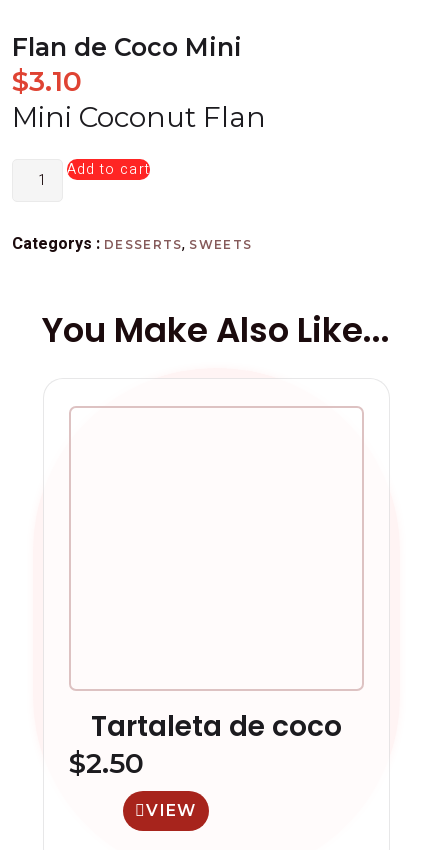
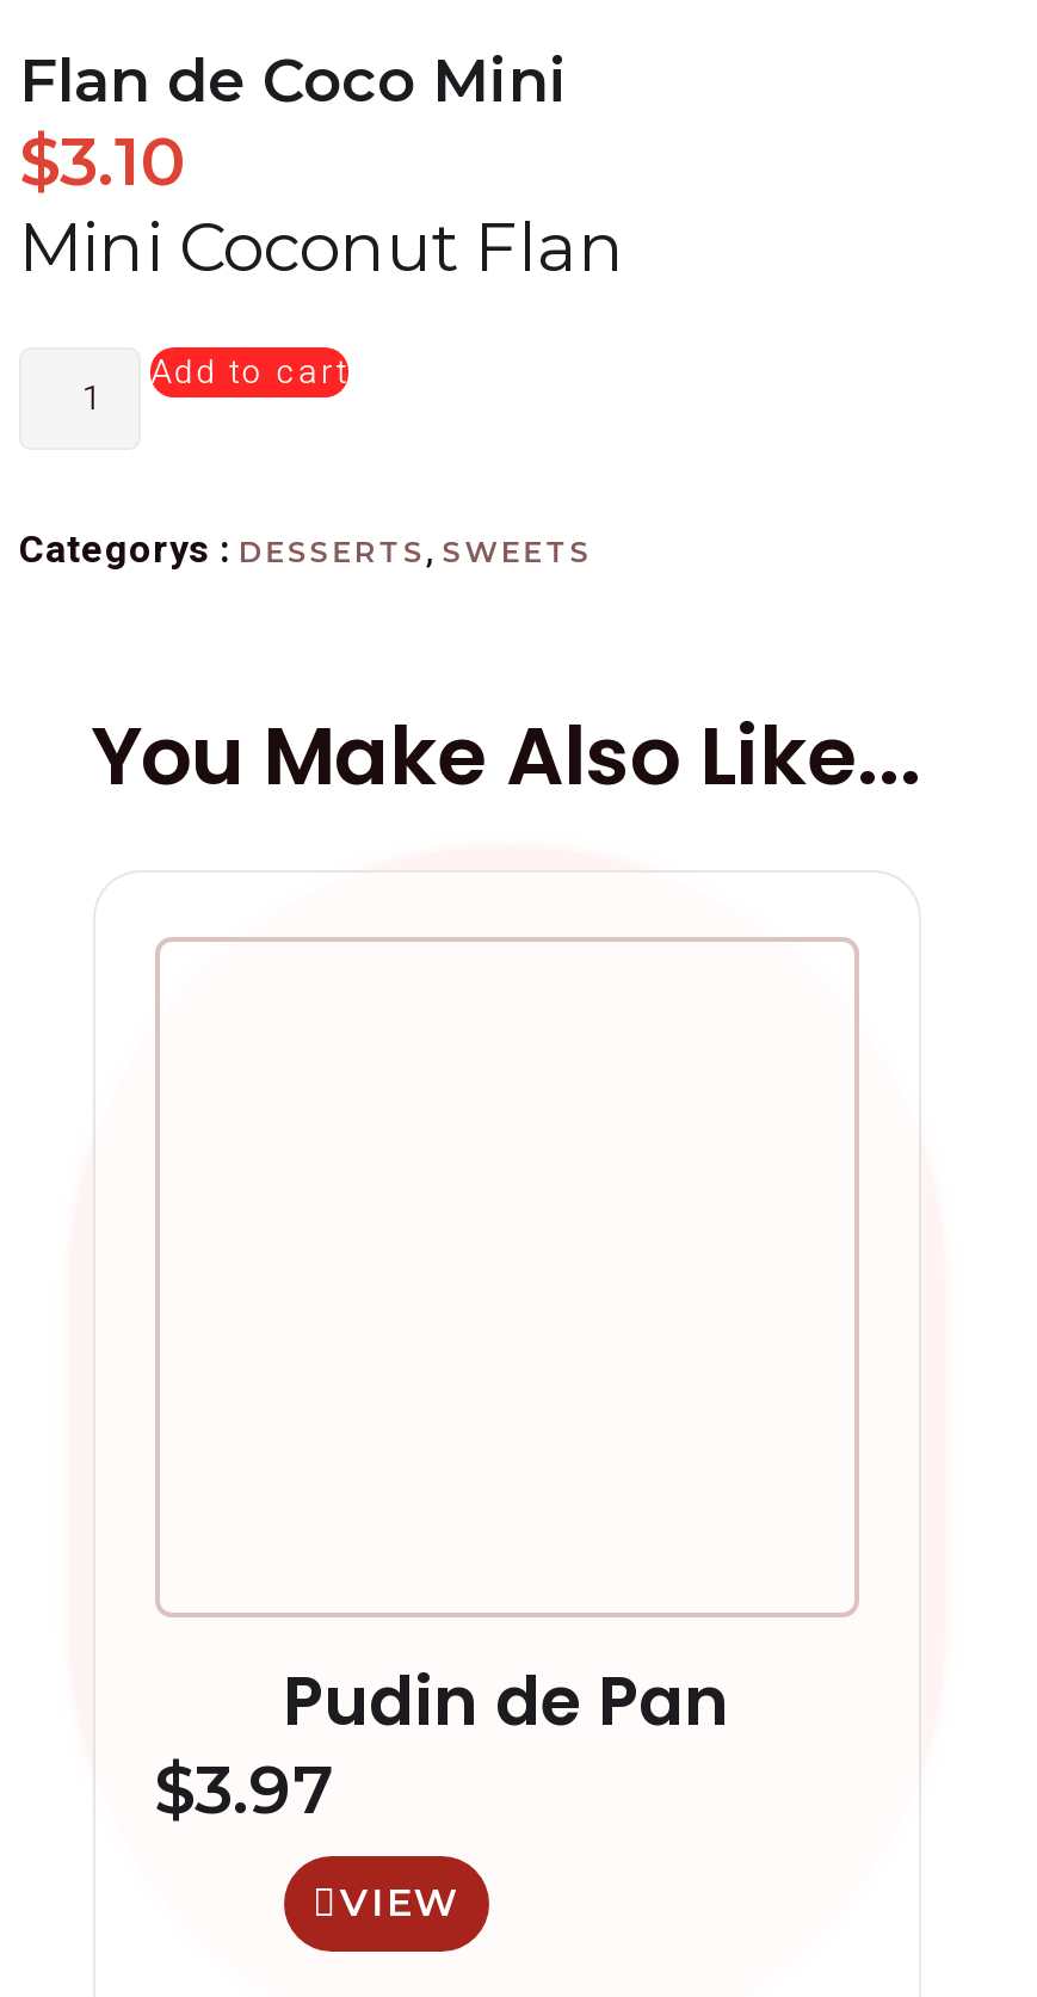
[90,707,341,746] Tartaleta de coco -> [283,1656,729,1749] Pudin de Pan
[68,746,143,780] $2.50 -> [154,1749,333,1830] $3.97

